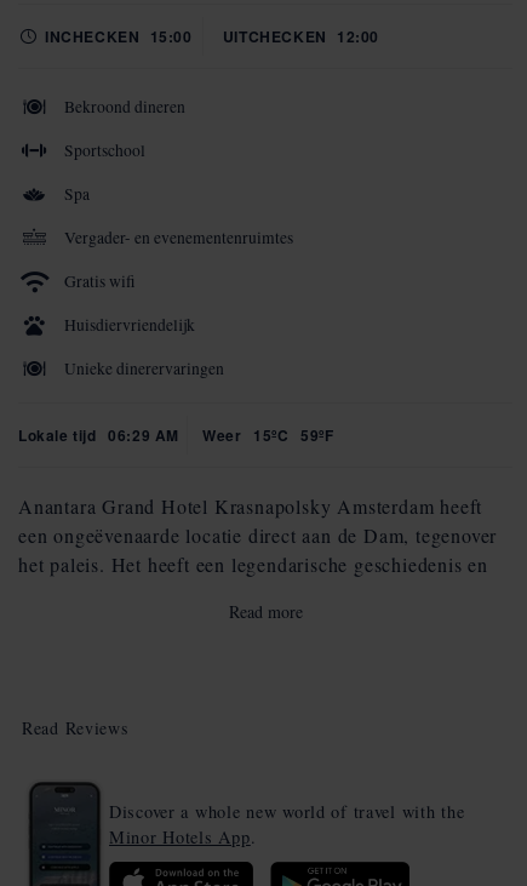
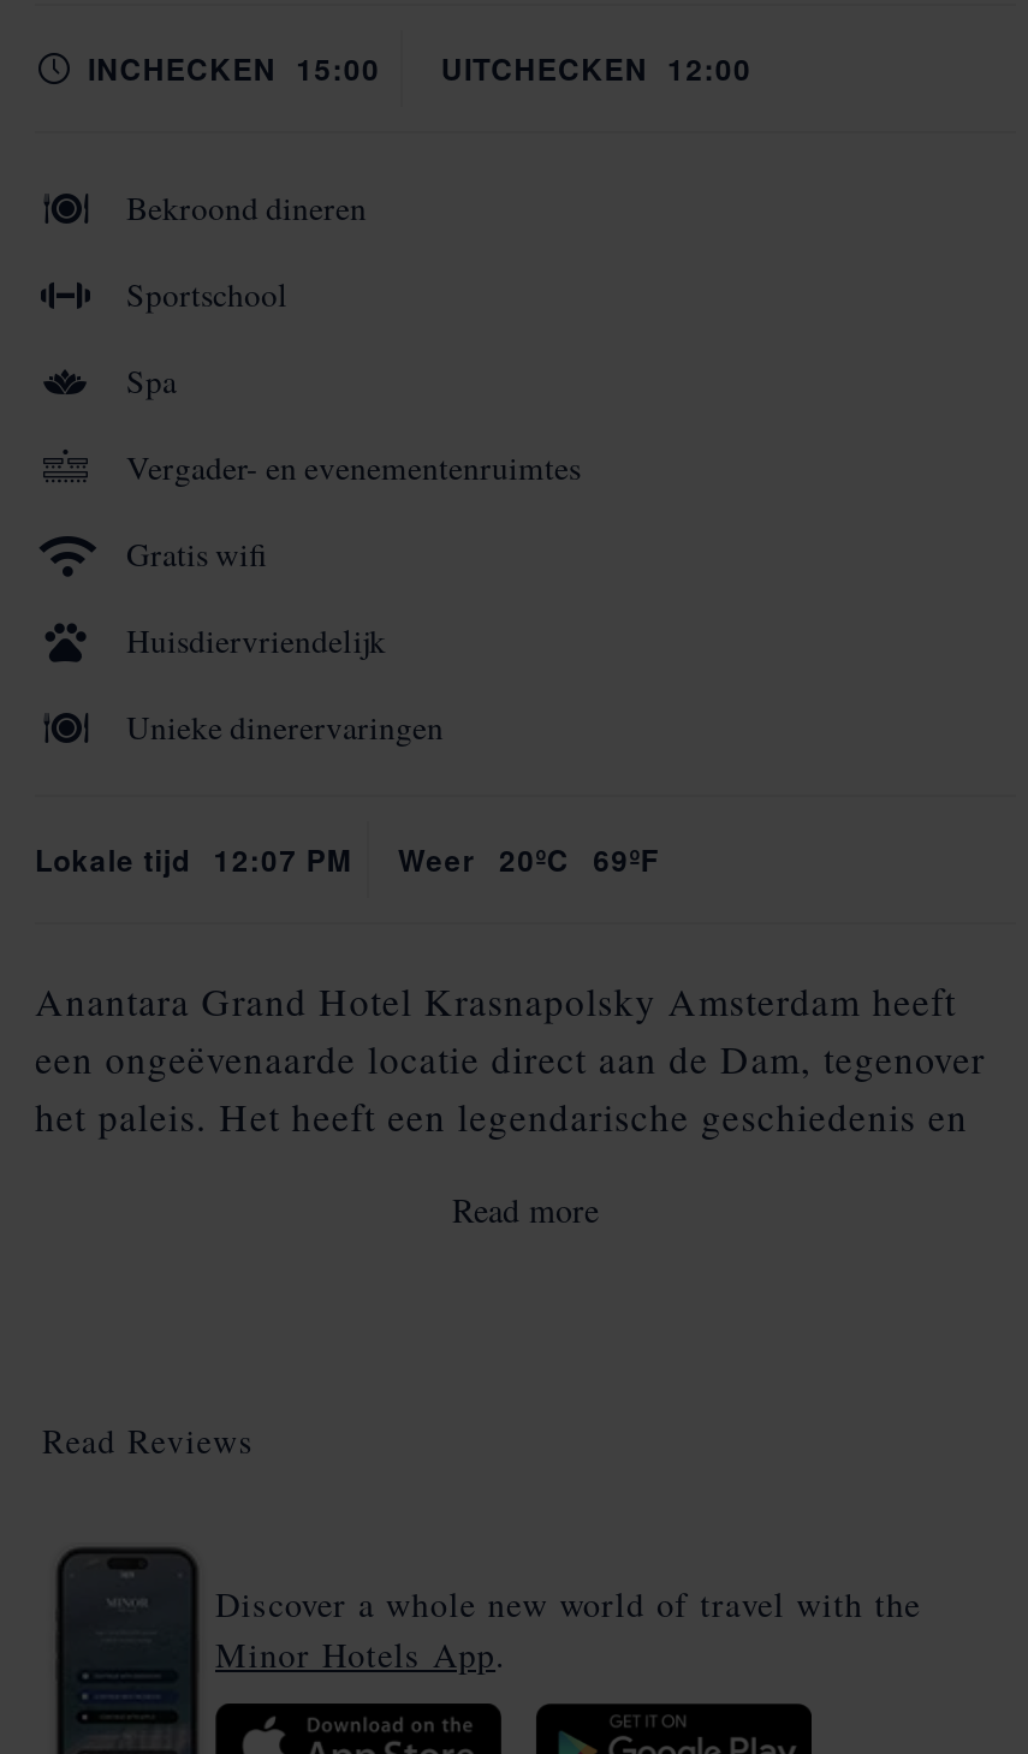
[18,424,179,446] Lokale tijd 06:29 AM -> [35,837,352,880] Lokale tijd 12:07 PM
[202,424,334,446] Weer 15ºC 59ºF -> [398,837,659,880] Weer 20ºC 69ºF

